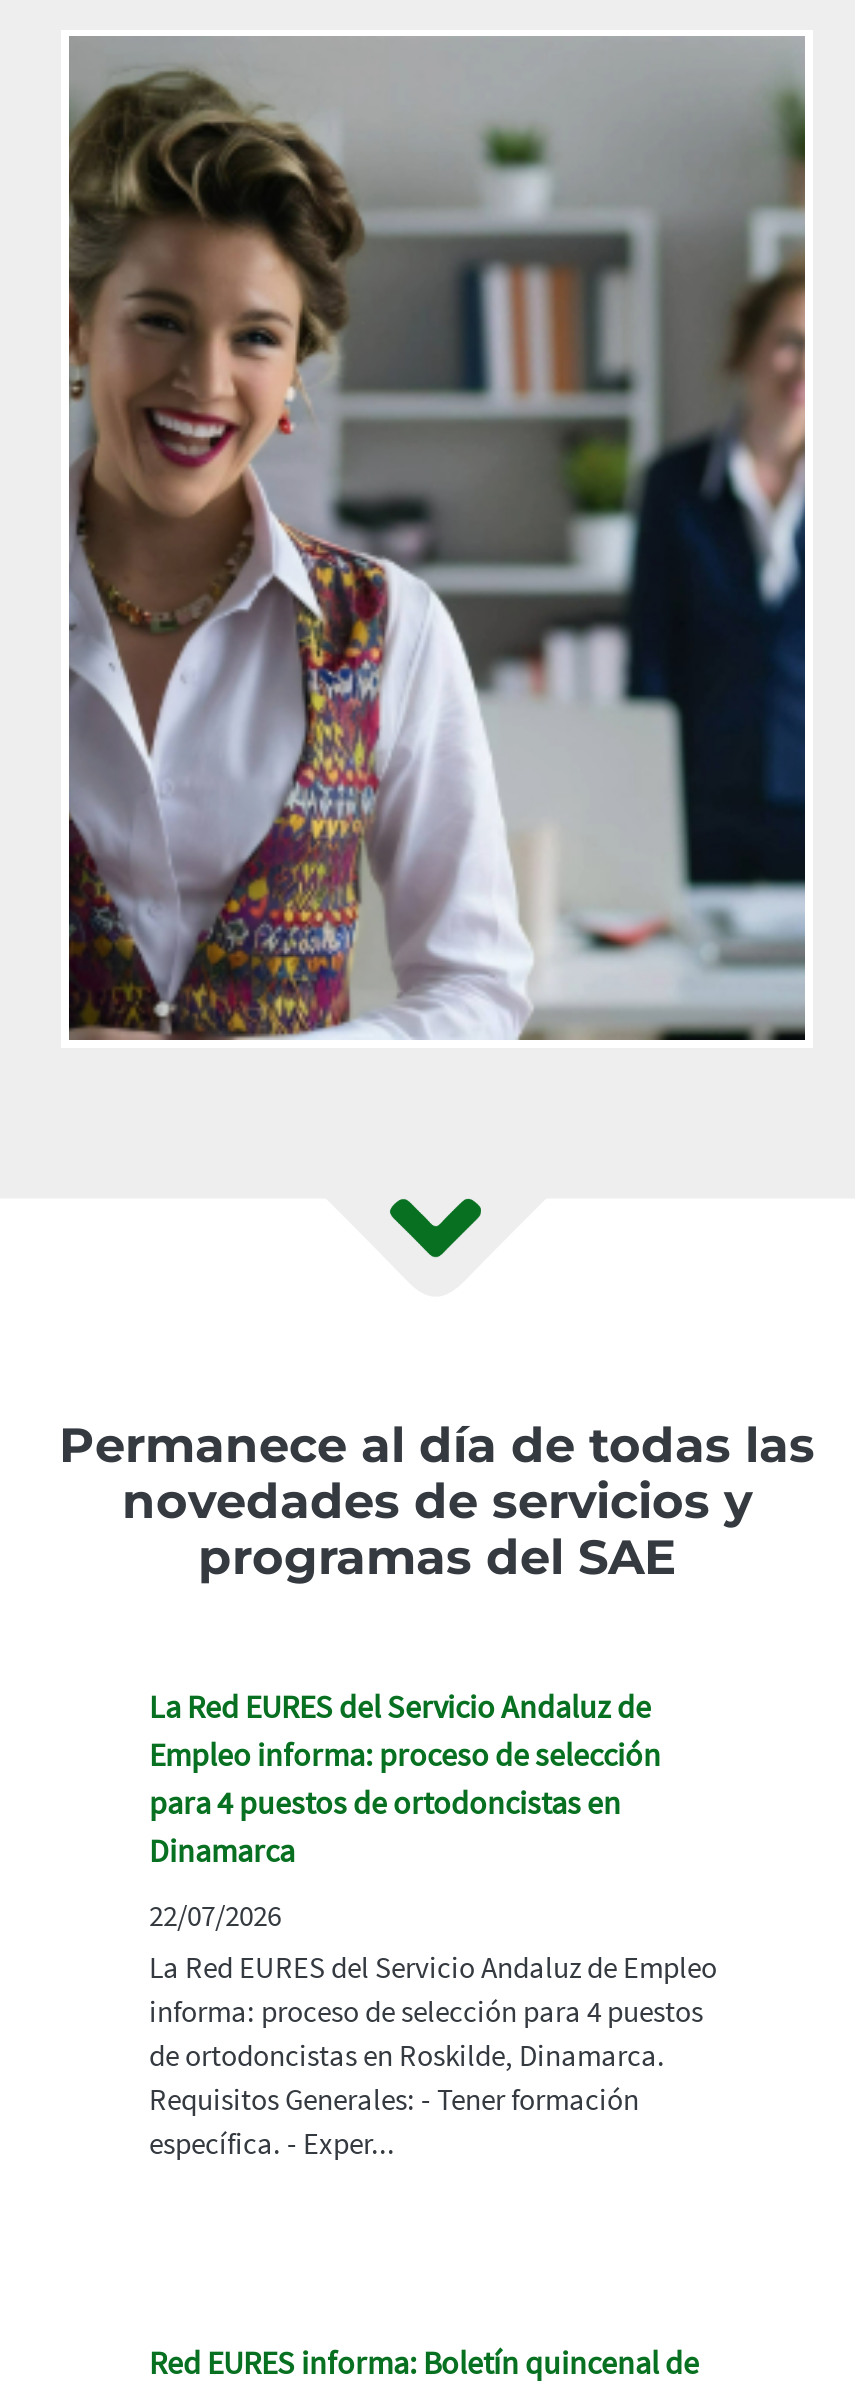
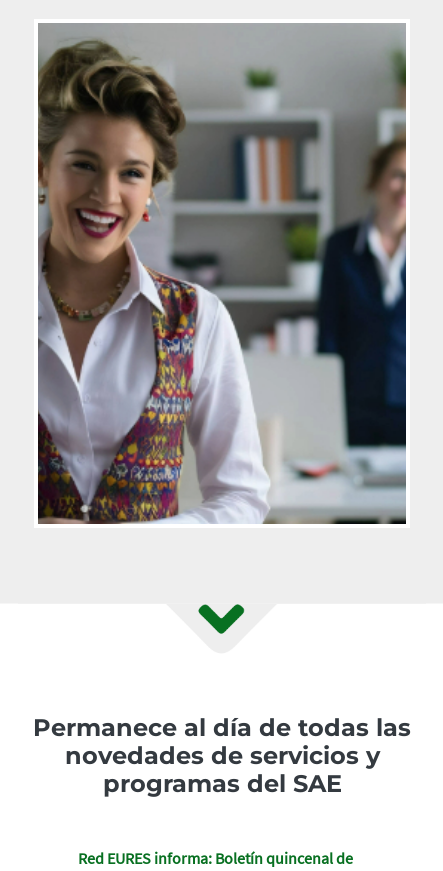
[149,1686,717,2162] La Red EURES del Servicio Andaluz de | Empleo informa: proceso de selección | para 4 puestos de ortodoncistas en | Dinamarca | 22/07/2026 | La Red EURES del Servicio Andaluz de Empleo | informa: proceso de selección para 4 puestos | de ortodoncistas en Roskilde, Dinamarca. | Requisitos Generales: - Tener formación | específica. - Exper... -> none

